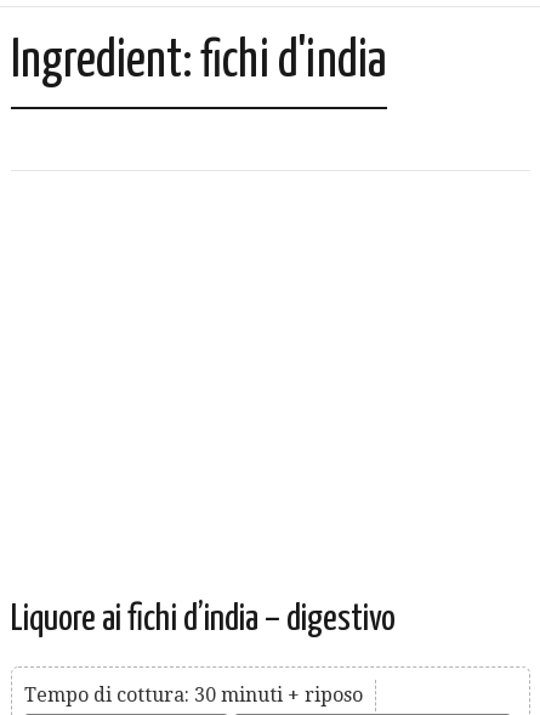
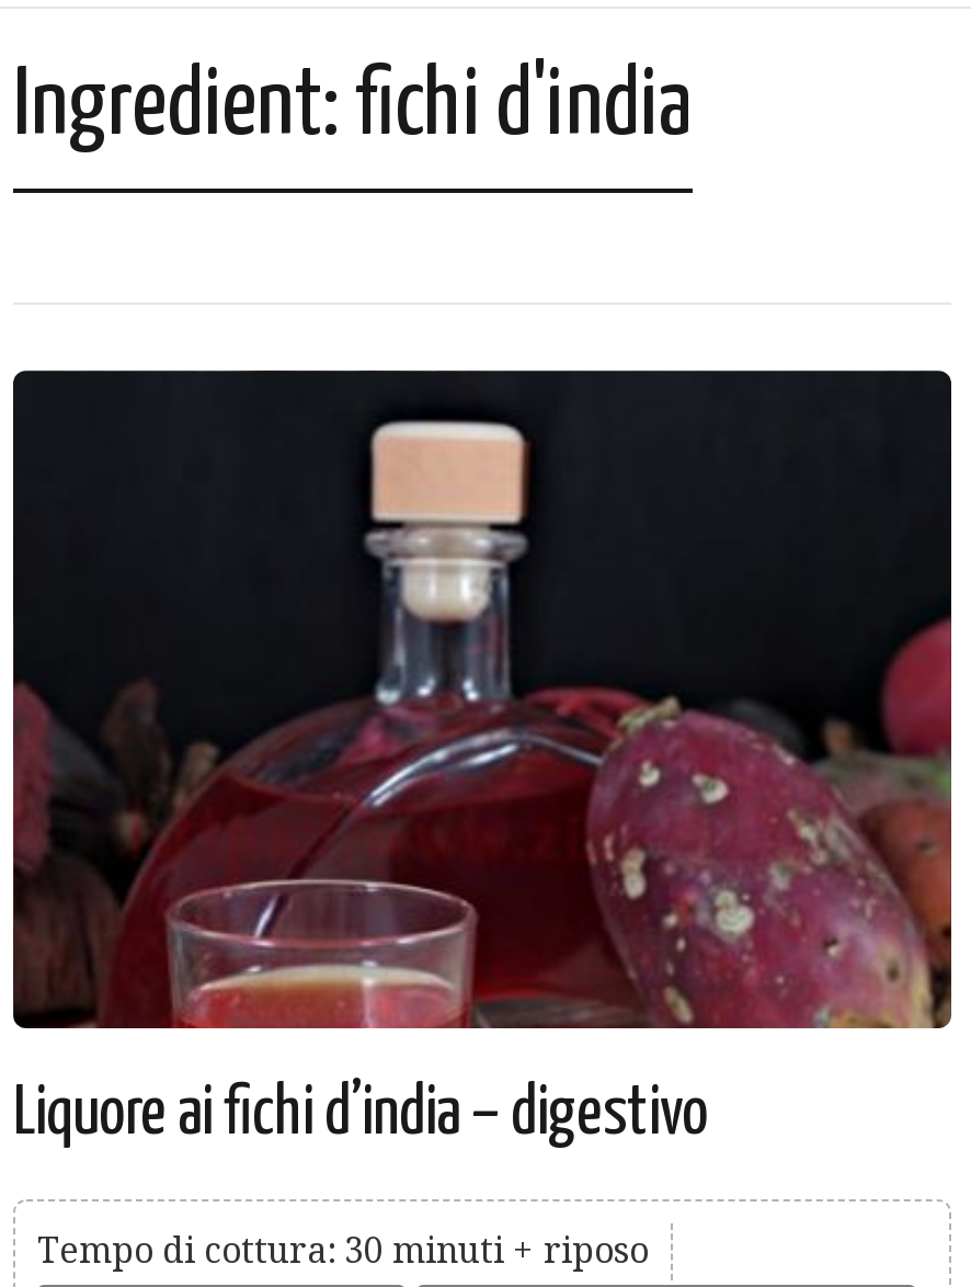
none -> [11,368,953,1030] [image]

